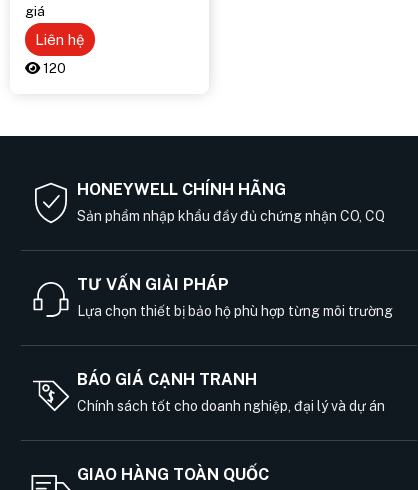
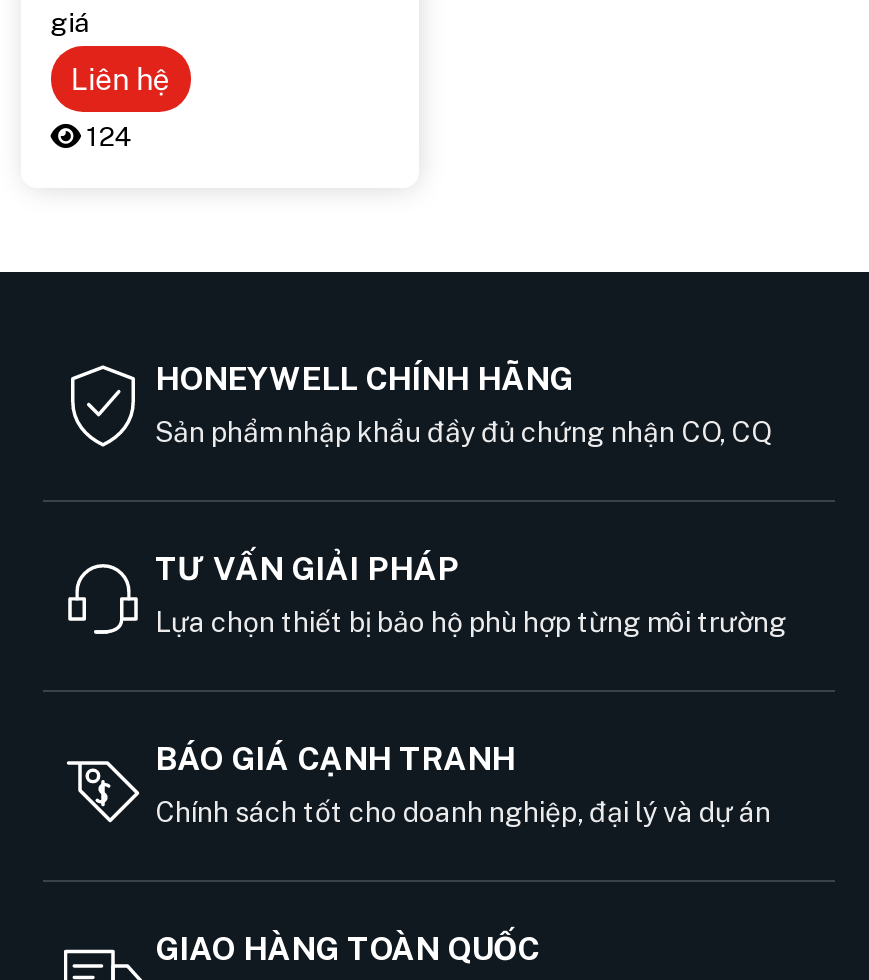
[40,60,66,76] 120 -> [81,119,135,151] 124

